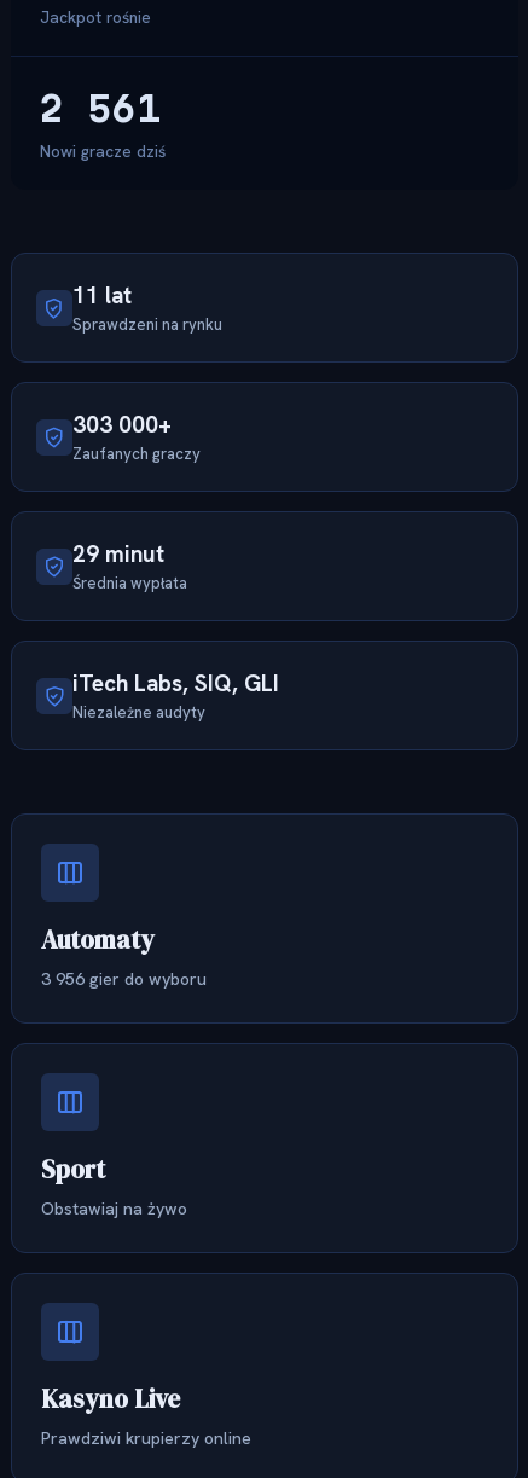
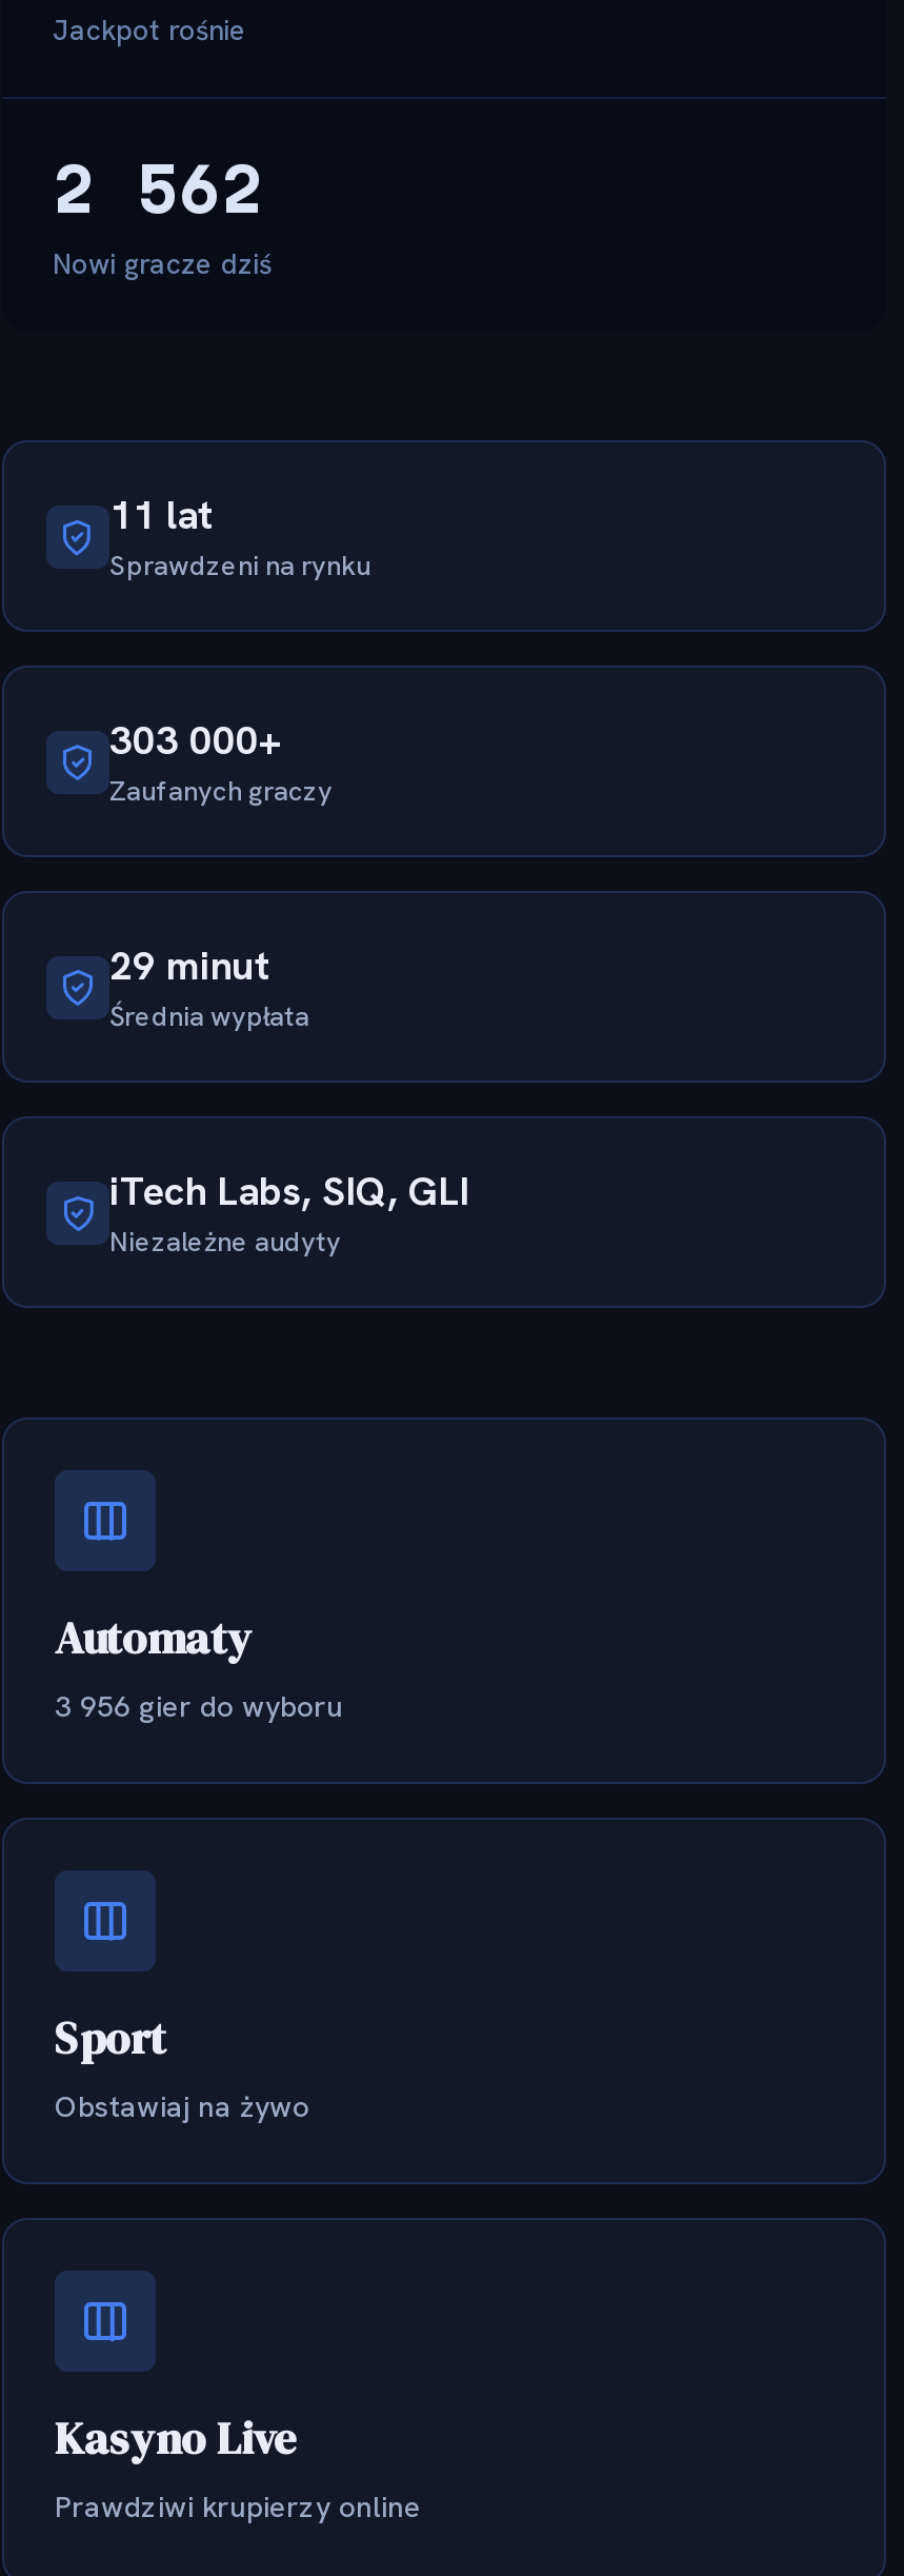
[40,88,161,129] 2 561 -> [53,154,263,225] 2 562

